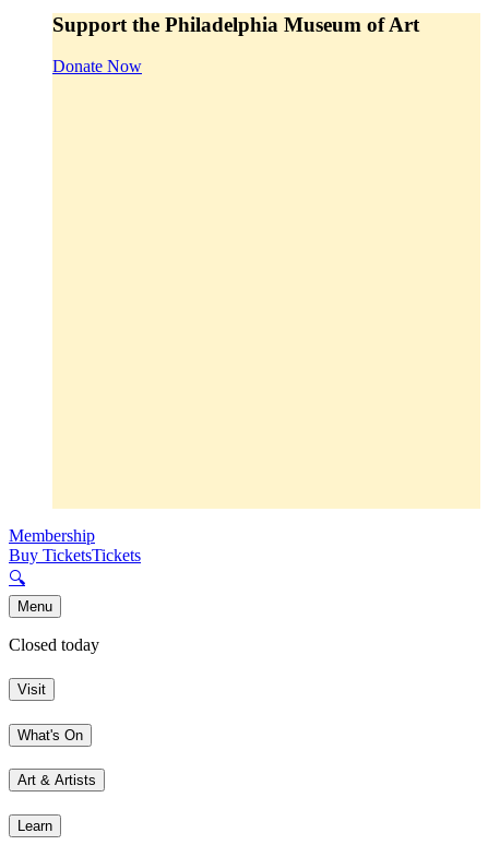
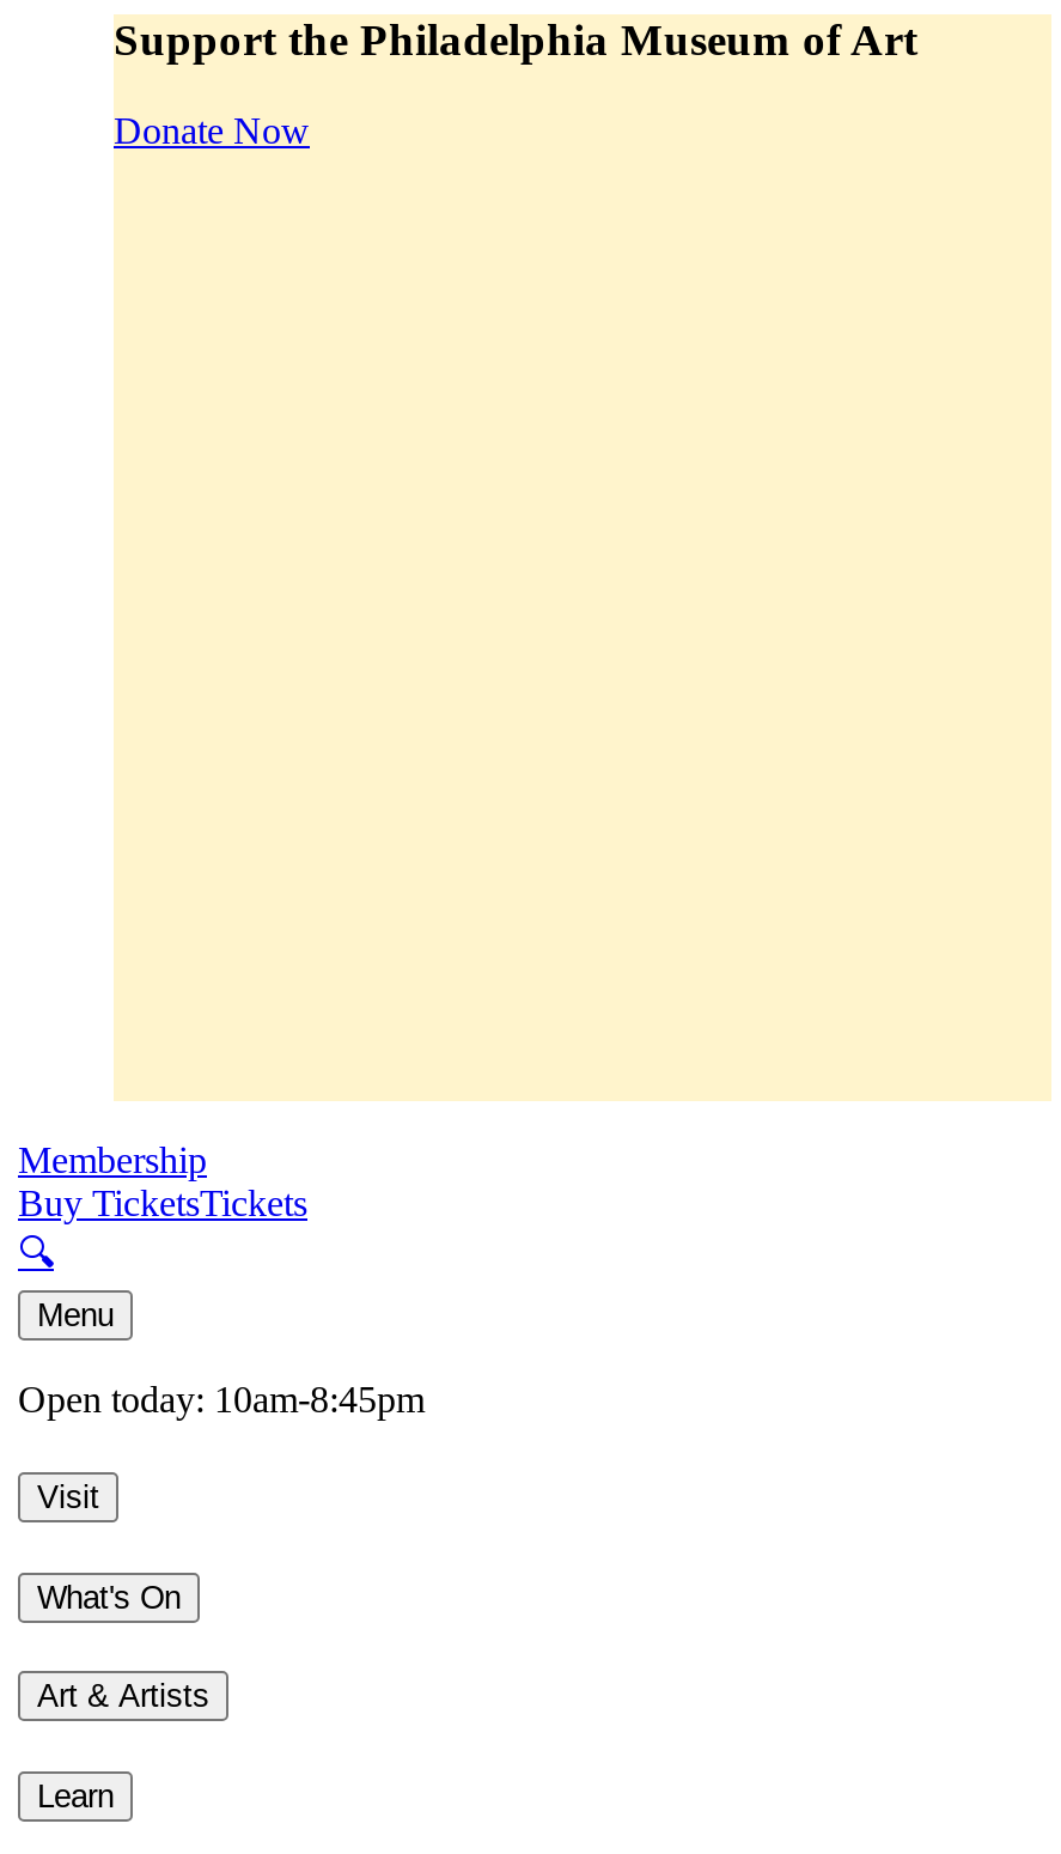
[9,636,99,654] Closed today -> [18,1380,425,1420] Open today: 10am-8:45pm

